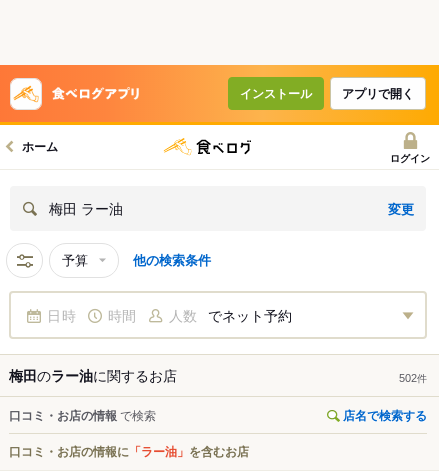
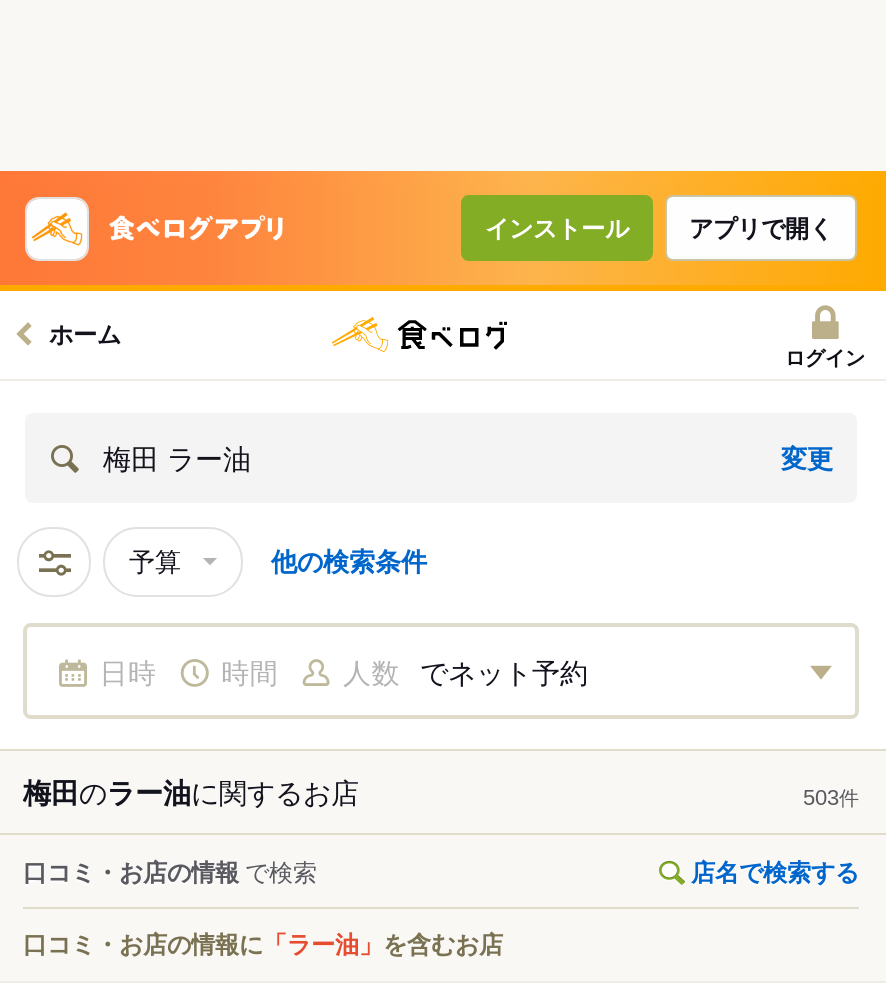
[399,372,427,384] 502件 -> [803,786,859,810] 503件

